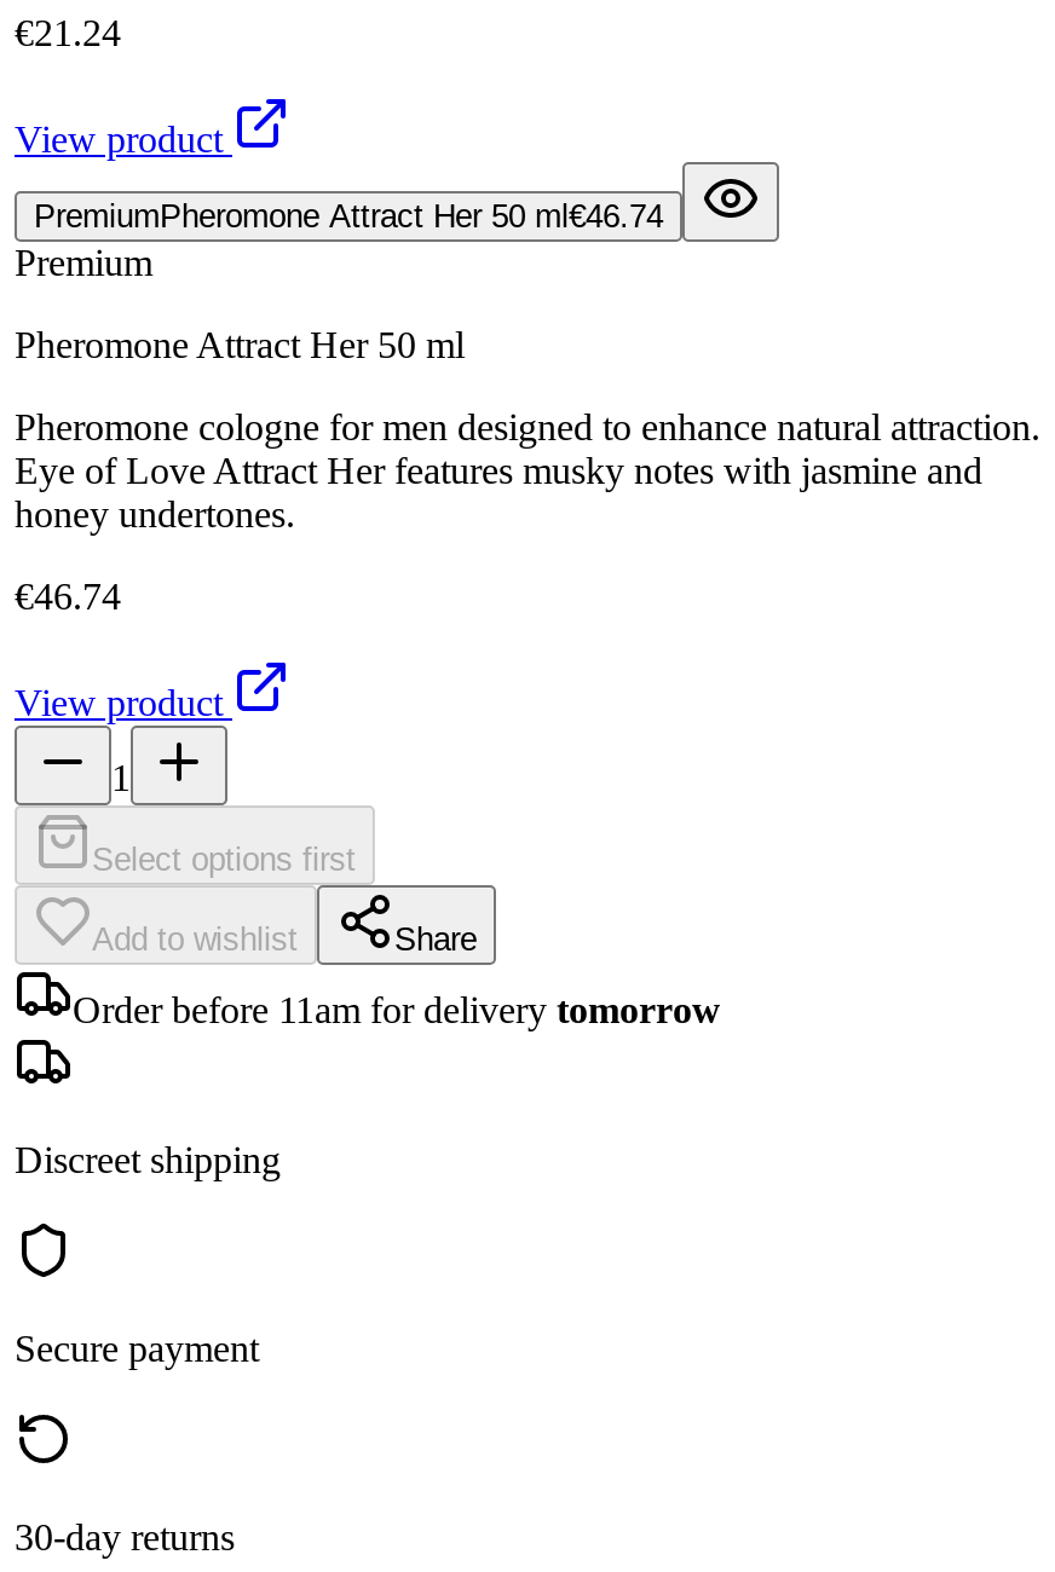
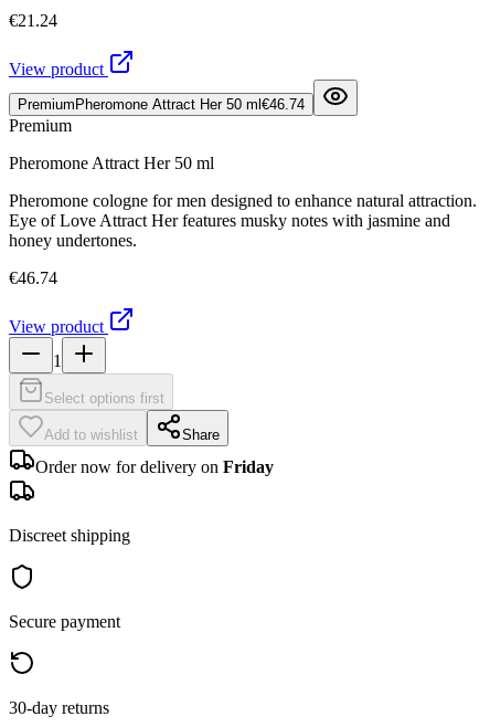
[73,990,721,1031] Order before 11am for delivery tomorrow -> [35,458,274,476] Order now for delivery on Friday

